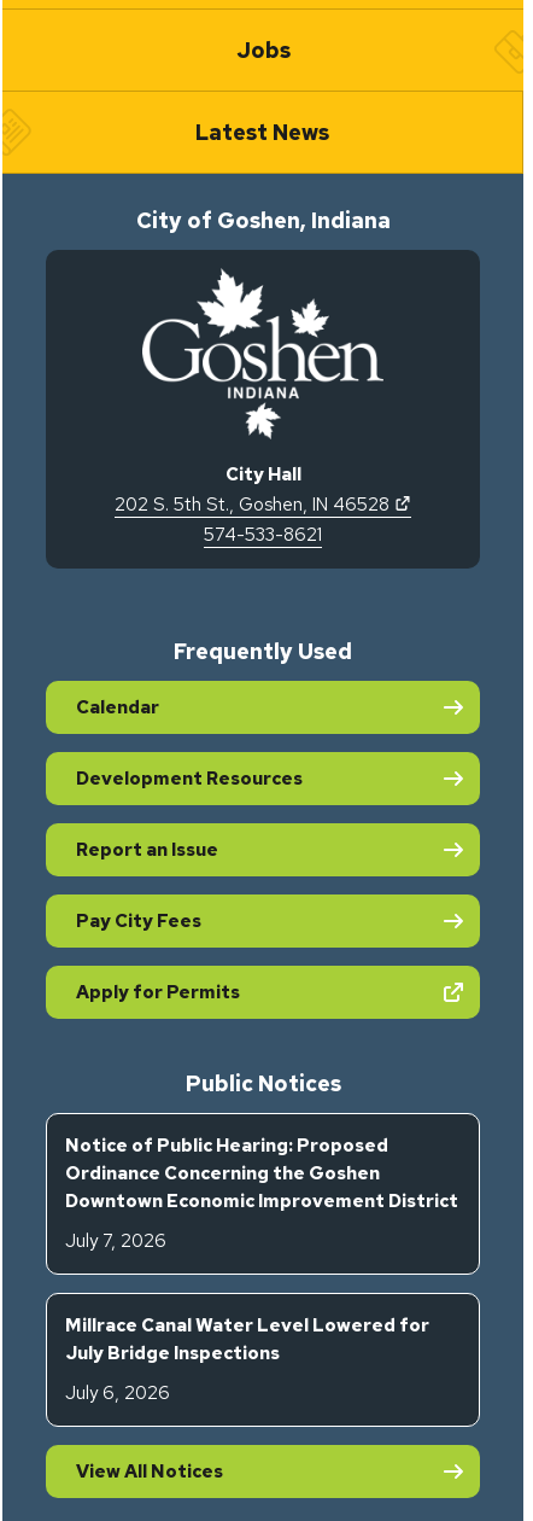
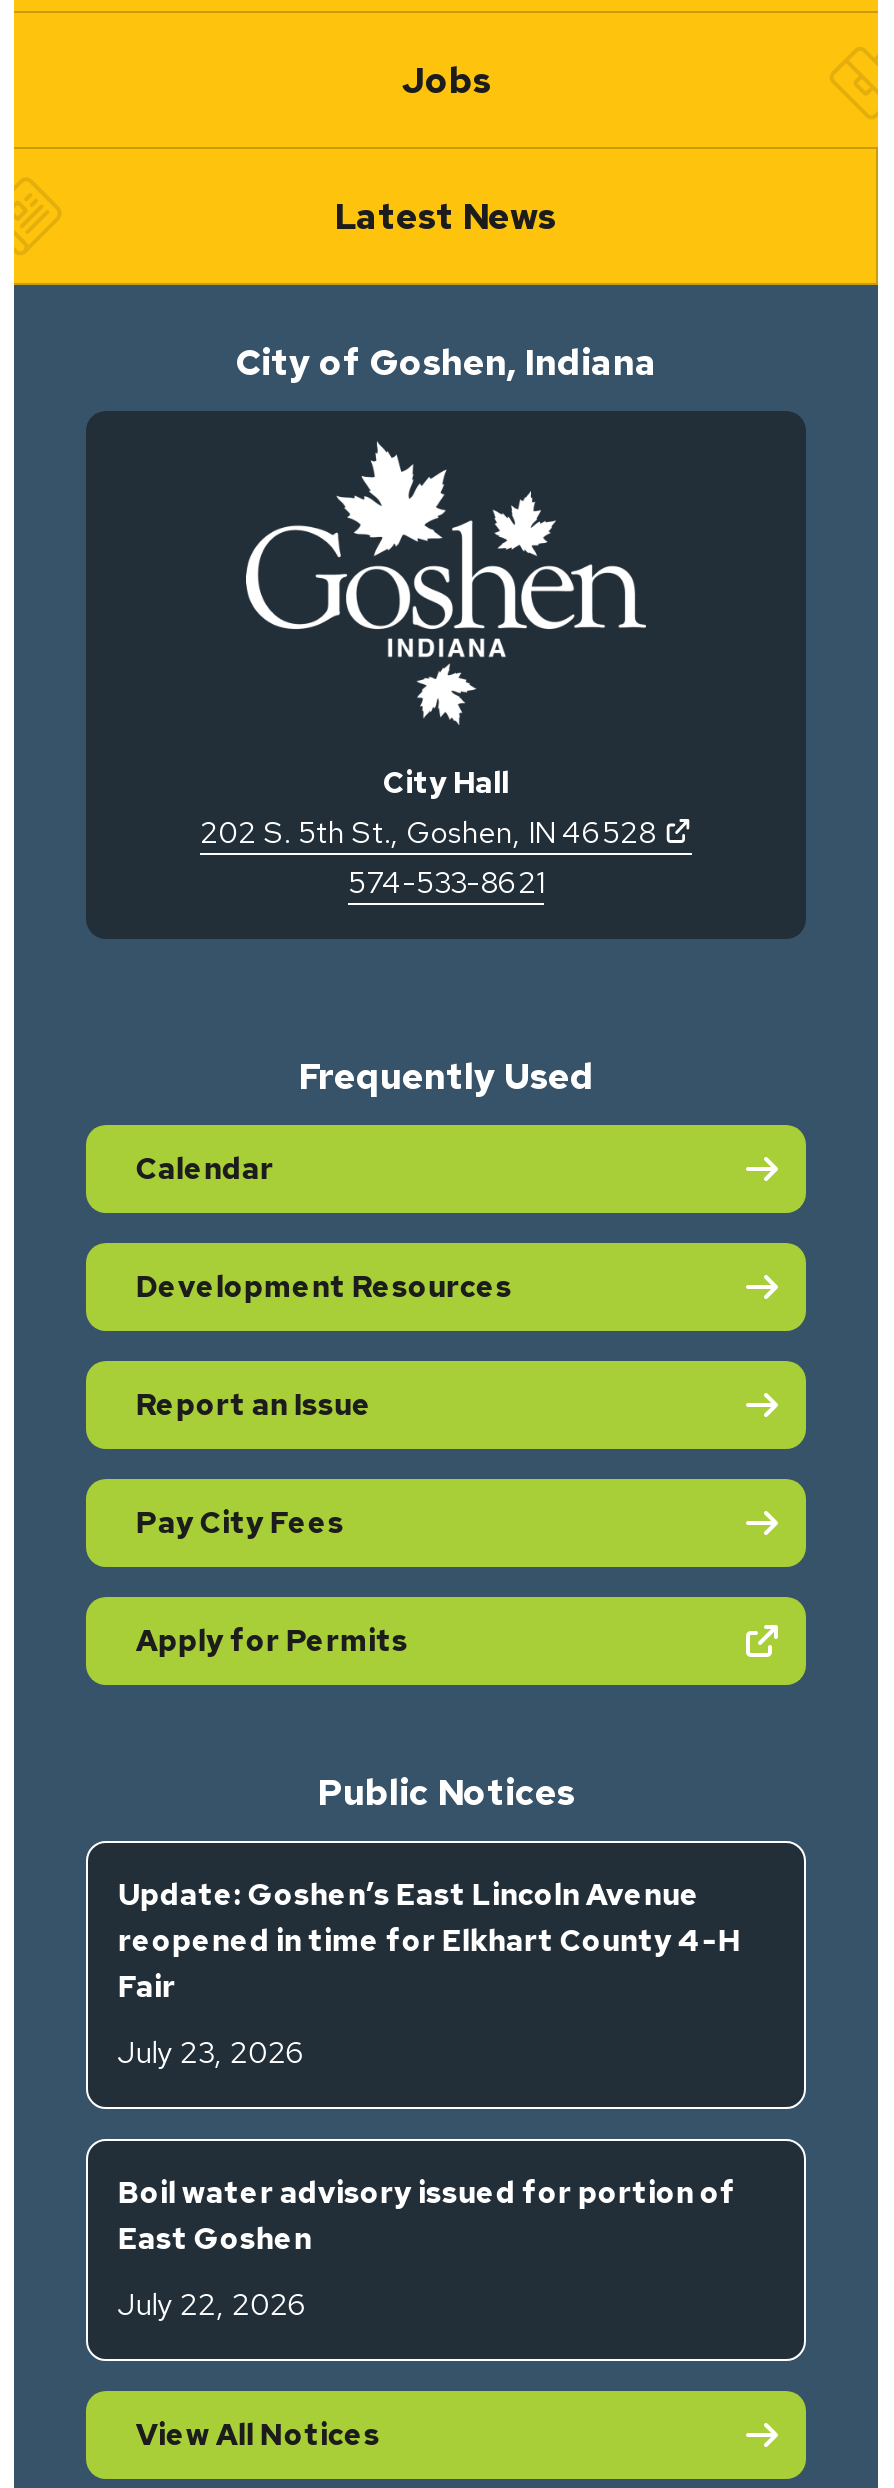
[65,1133,458,1213] Notice of Public Hearing: Proposed | Ordinance Concerning the Goshen | Downtown Economic Improvement District -> [118,1874,740,2006] Update: Goshen’s East Lincoln Avenue | reopened in time for Elkhart County 4-H | Fair
[65,1229,166,1253] July 7, 2026 -> [118,2032,306,2072] July 23, 2026
[65,1313,429,1365] Millrace Canal Water Level Lowered for | July Bridge Inspections -> [118,2172,736,2258] Boil water advisory issued for portion of | East Goshen
[65,1381,170,1405] July 6, 2026 -> [118,2284,308,2324] July 22, 2026

